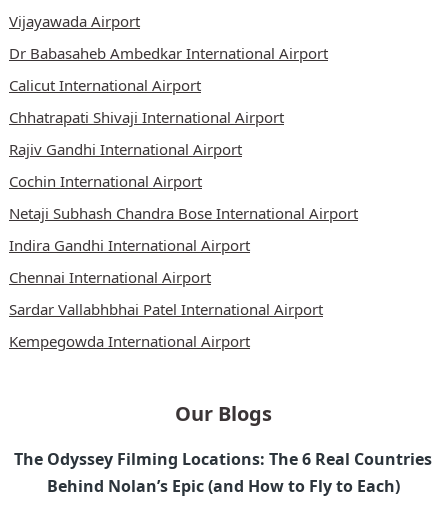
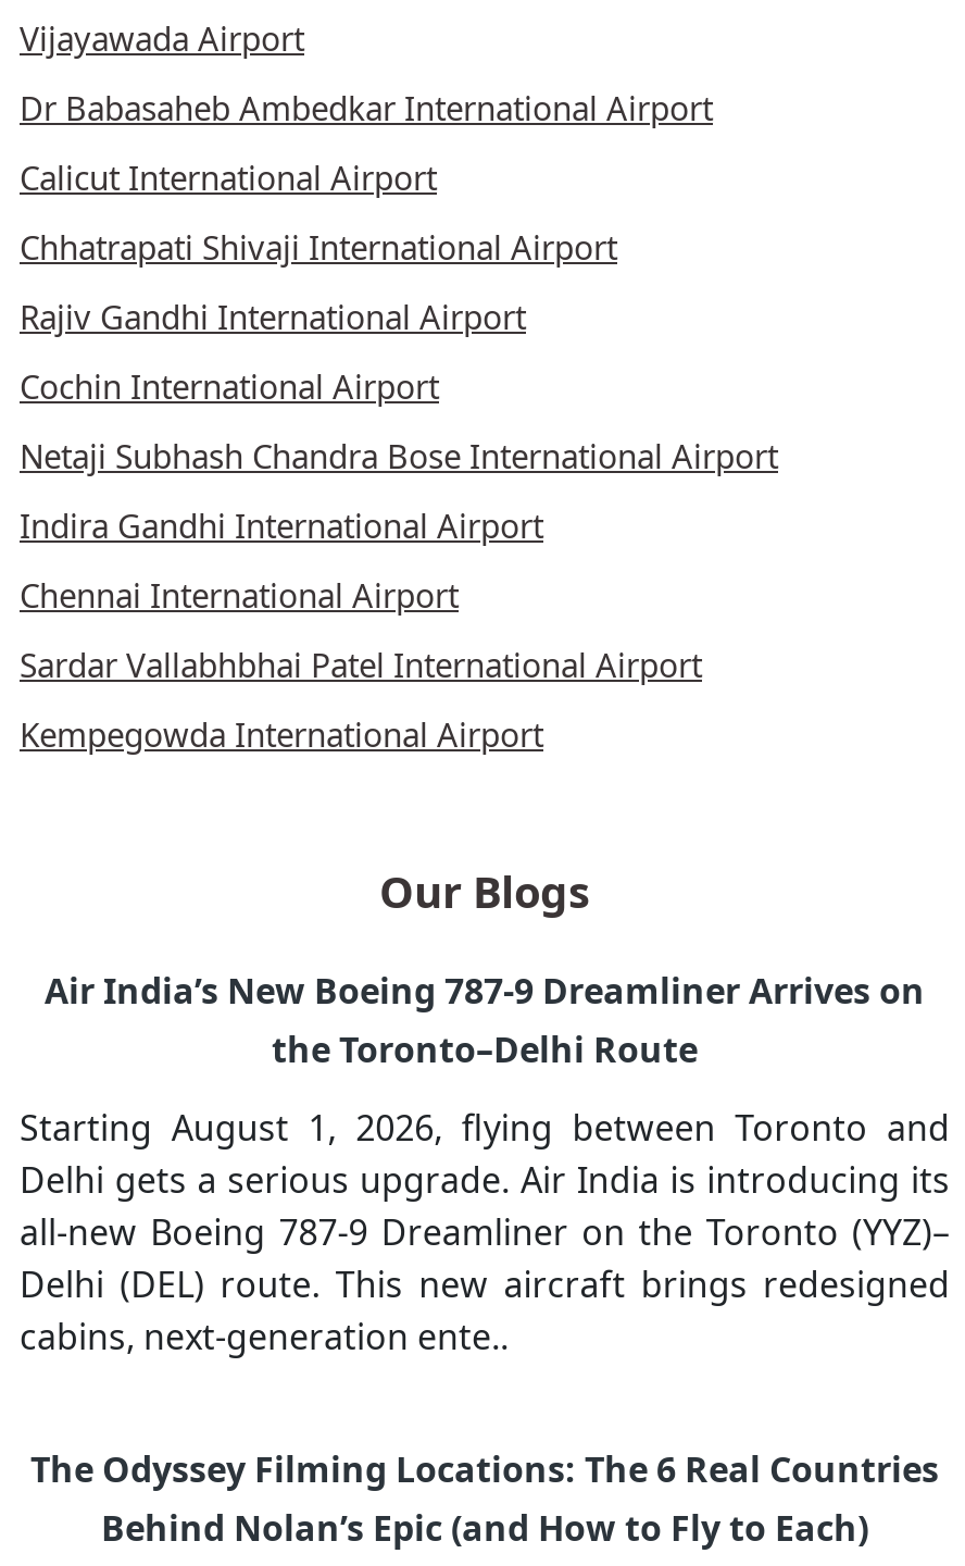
none -> [20,967,950,1360] Air India’s New Boeing 787-9 Dreamliner Arrives on | the Toronto–Delhi Route | Starting August 1, 2026, flying between Toronto and | Delhi gets a serious upgrade. Air India is introducing its | all-new Boeing 787-9 Dreamliner on the Toronto (YYZ)– | Delhi (DEL) route. This new aircraft brings redesigned | cabins, next-generation ente..

